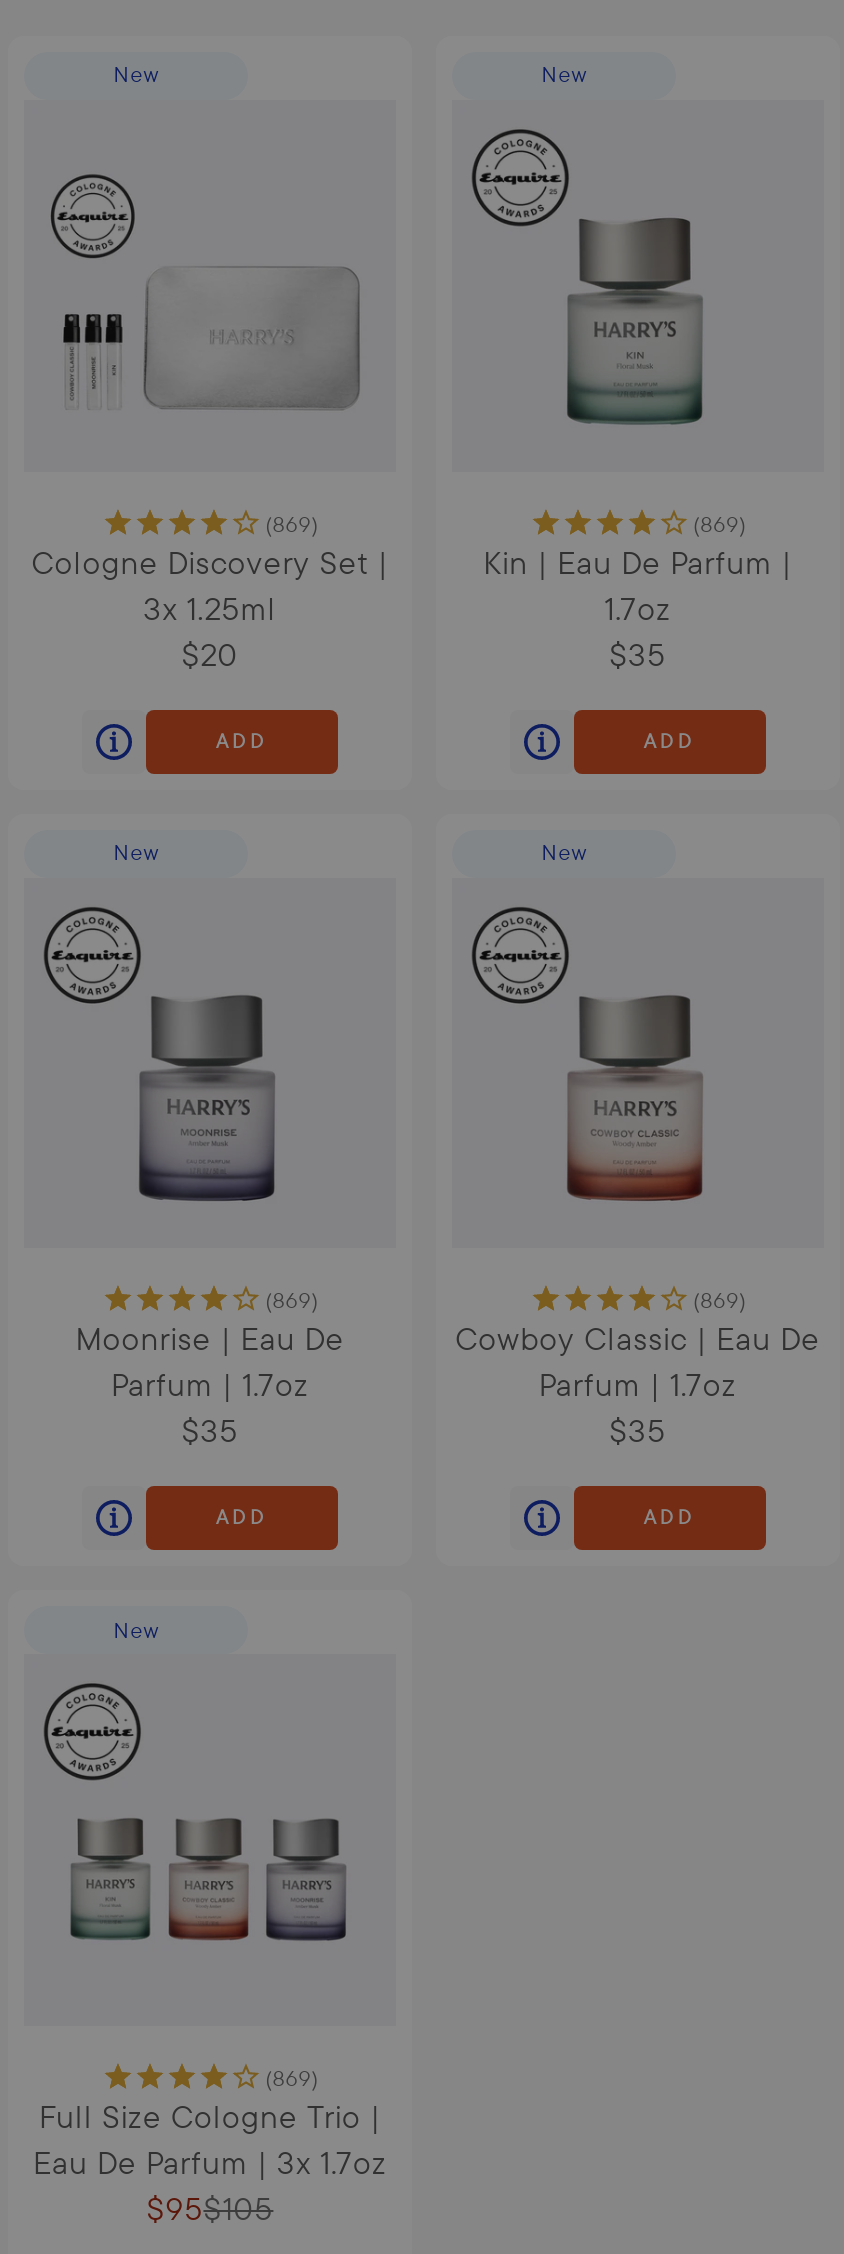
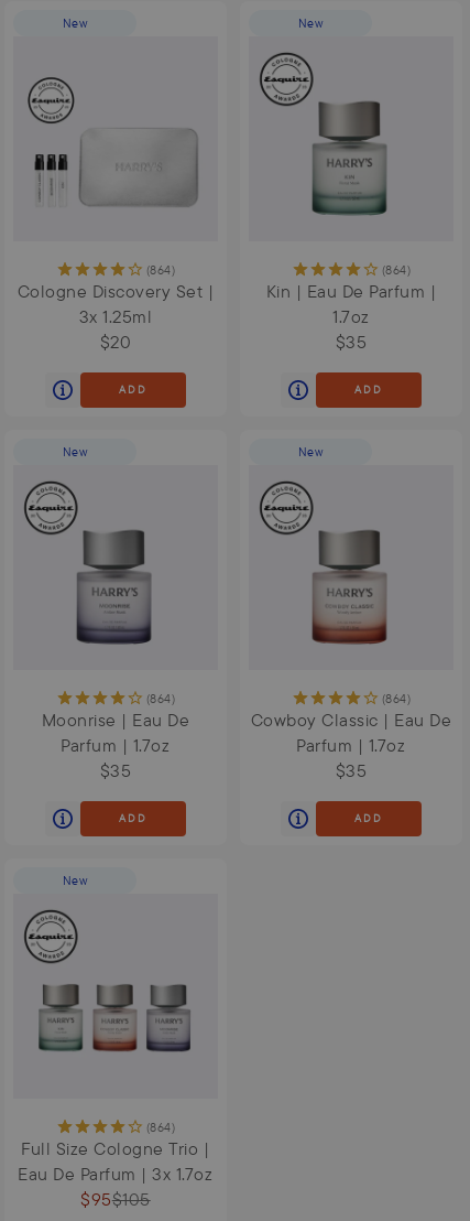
[265,509,318,537] (869) -> [146,263,175,278] (864)
[693,509,746,537] (869) -> [382,263,411,278] (864)
[265,1287,318,1315] (869) -> [146,691,175,707] (864)
[693,1287,746,1315] (869) -> [382,691,411,707] (864)
[265,2065,318,2093] (869) -> [146,1120,175,1135] (864)

